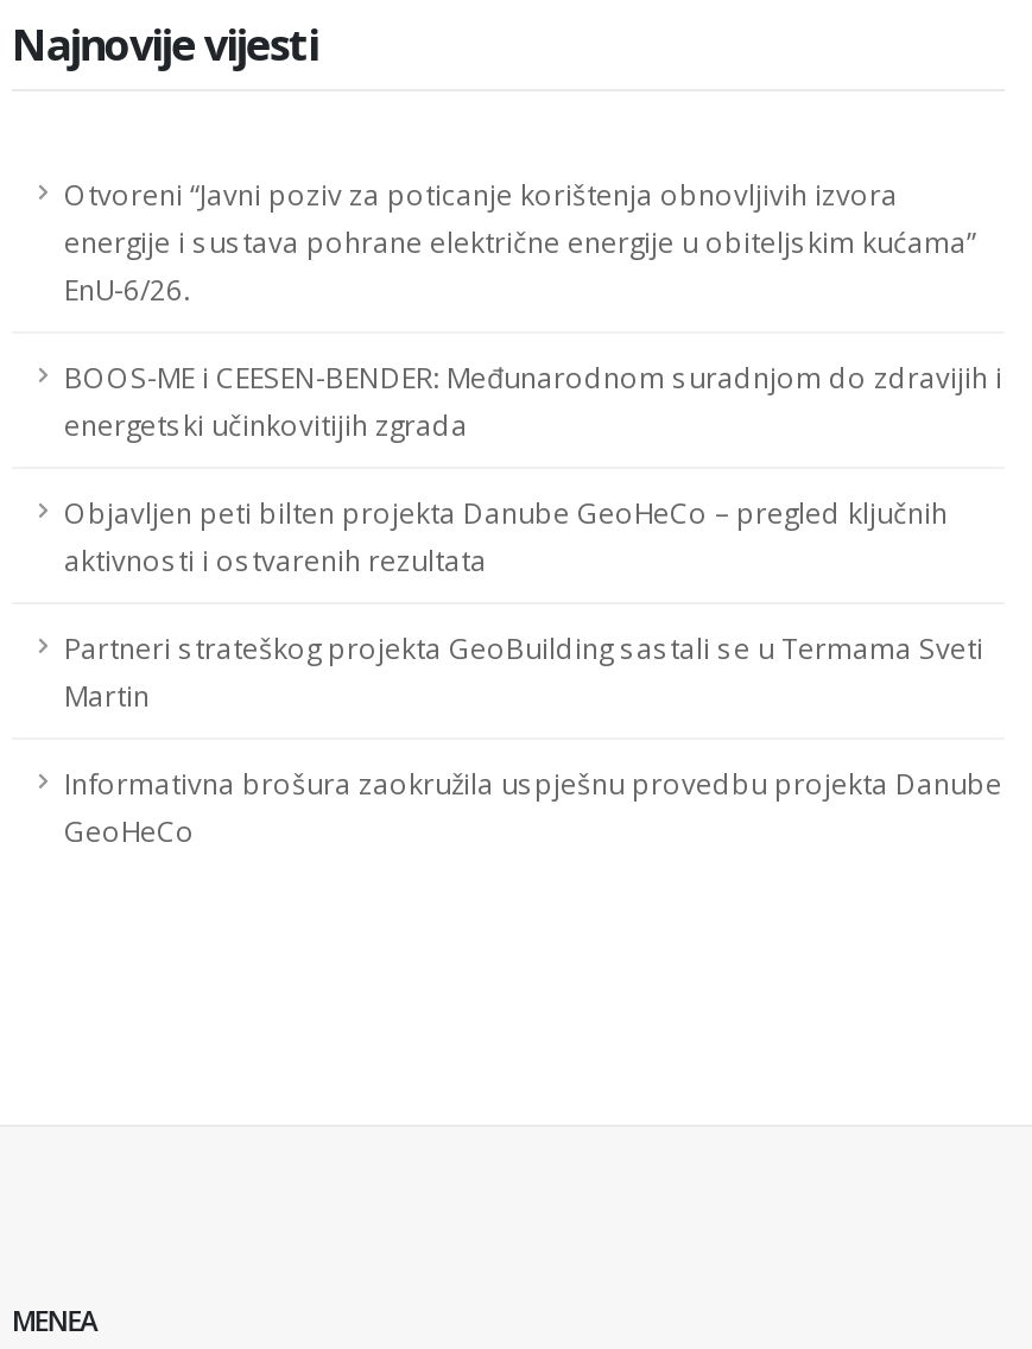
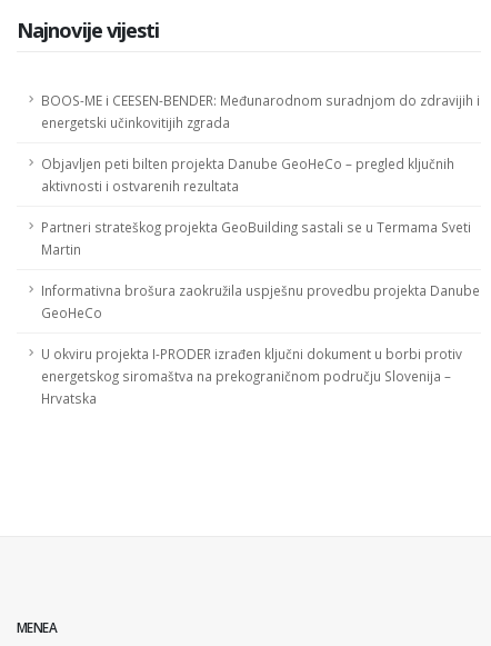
[64,174,976,307] Otvoreni “Javni poziv za poticanje korištenja obnovljivih izvora | energije i sustava pohrane električne energije u obiteljskim kućama” | EnU-6/26. -> none
moved [64,357,1002,849] -> [41,91,480,321]: BOOS-ME i CEESEN-BENDER: Međunarodnom suradnjom do zdravijih i | energetski učinkovitijih zgrada | Objavljen peti bilten projekta Danube GeoHeCo – pregled ključnih | aktivnosti i ostvarenih rezultata | Partneri strateškog projekta GeoBuilding sastali se u Termama Sveti | Martin | Informativna brošura zaokružila uspješnu provedbu projekta Danube | GeoHeCo
none -> [41,344,462,407] U okviru projekta I-PRODER izrađen ključni dokument u borbi protiv | energetskog siromaštva na prekograničnom području Slovenija – | Hrvatska

